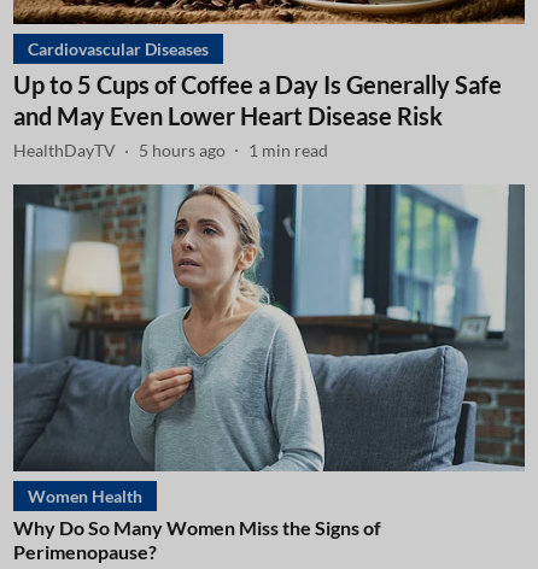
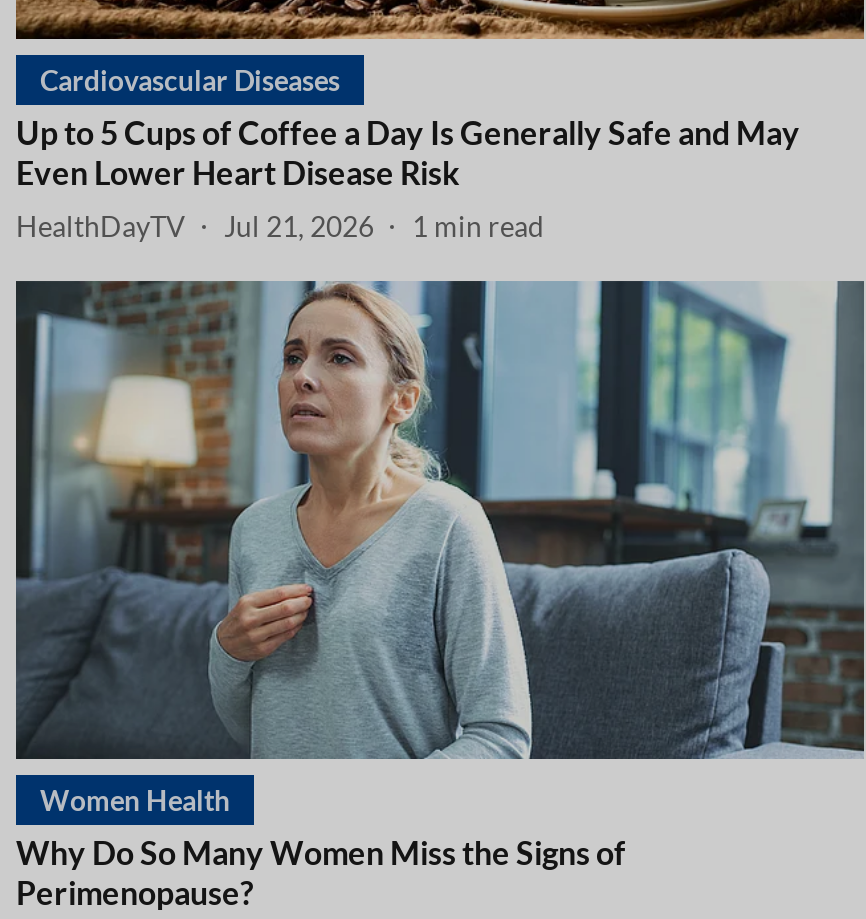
[13,140,328,160] HealthDayTV 5 hours ago 1 min read -> [16,208,544,242] HealthDayTV Jul 21, 2026 1 min read

